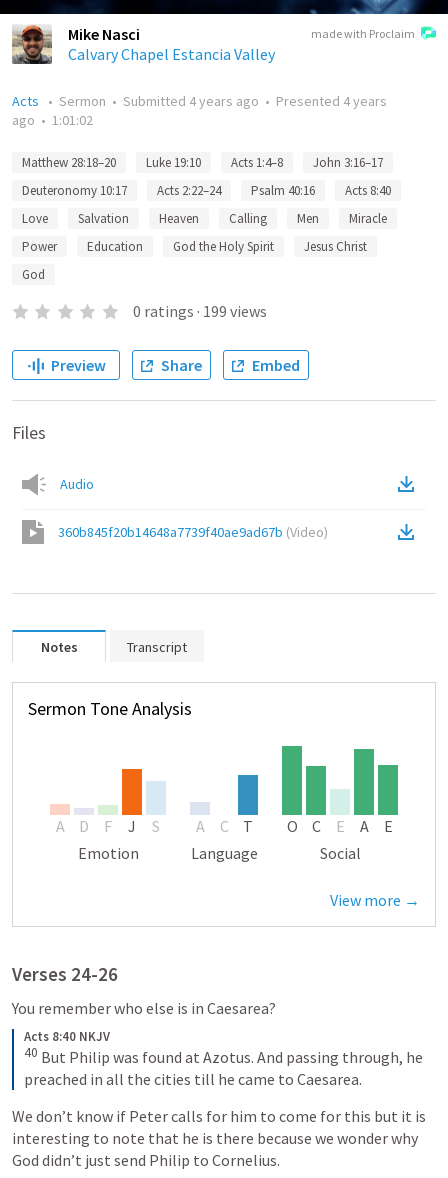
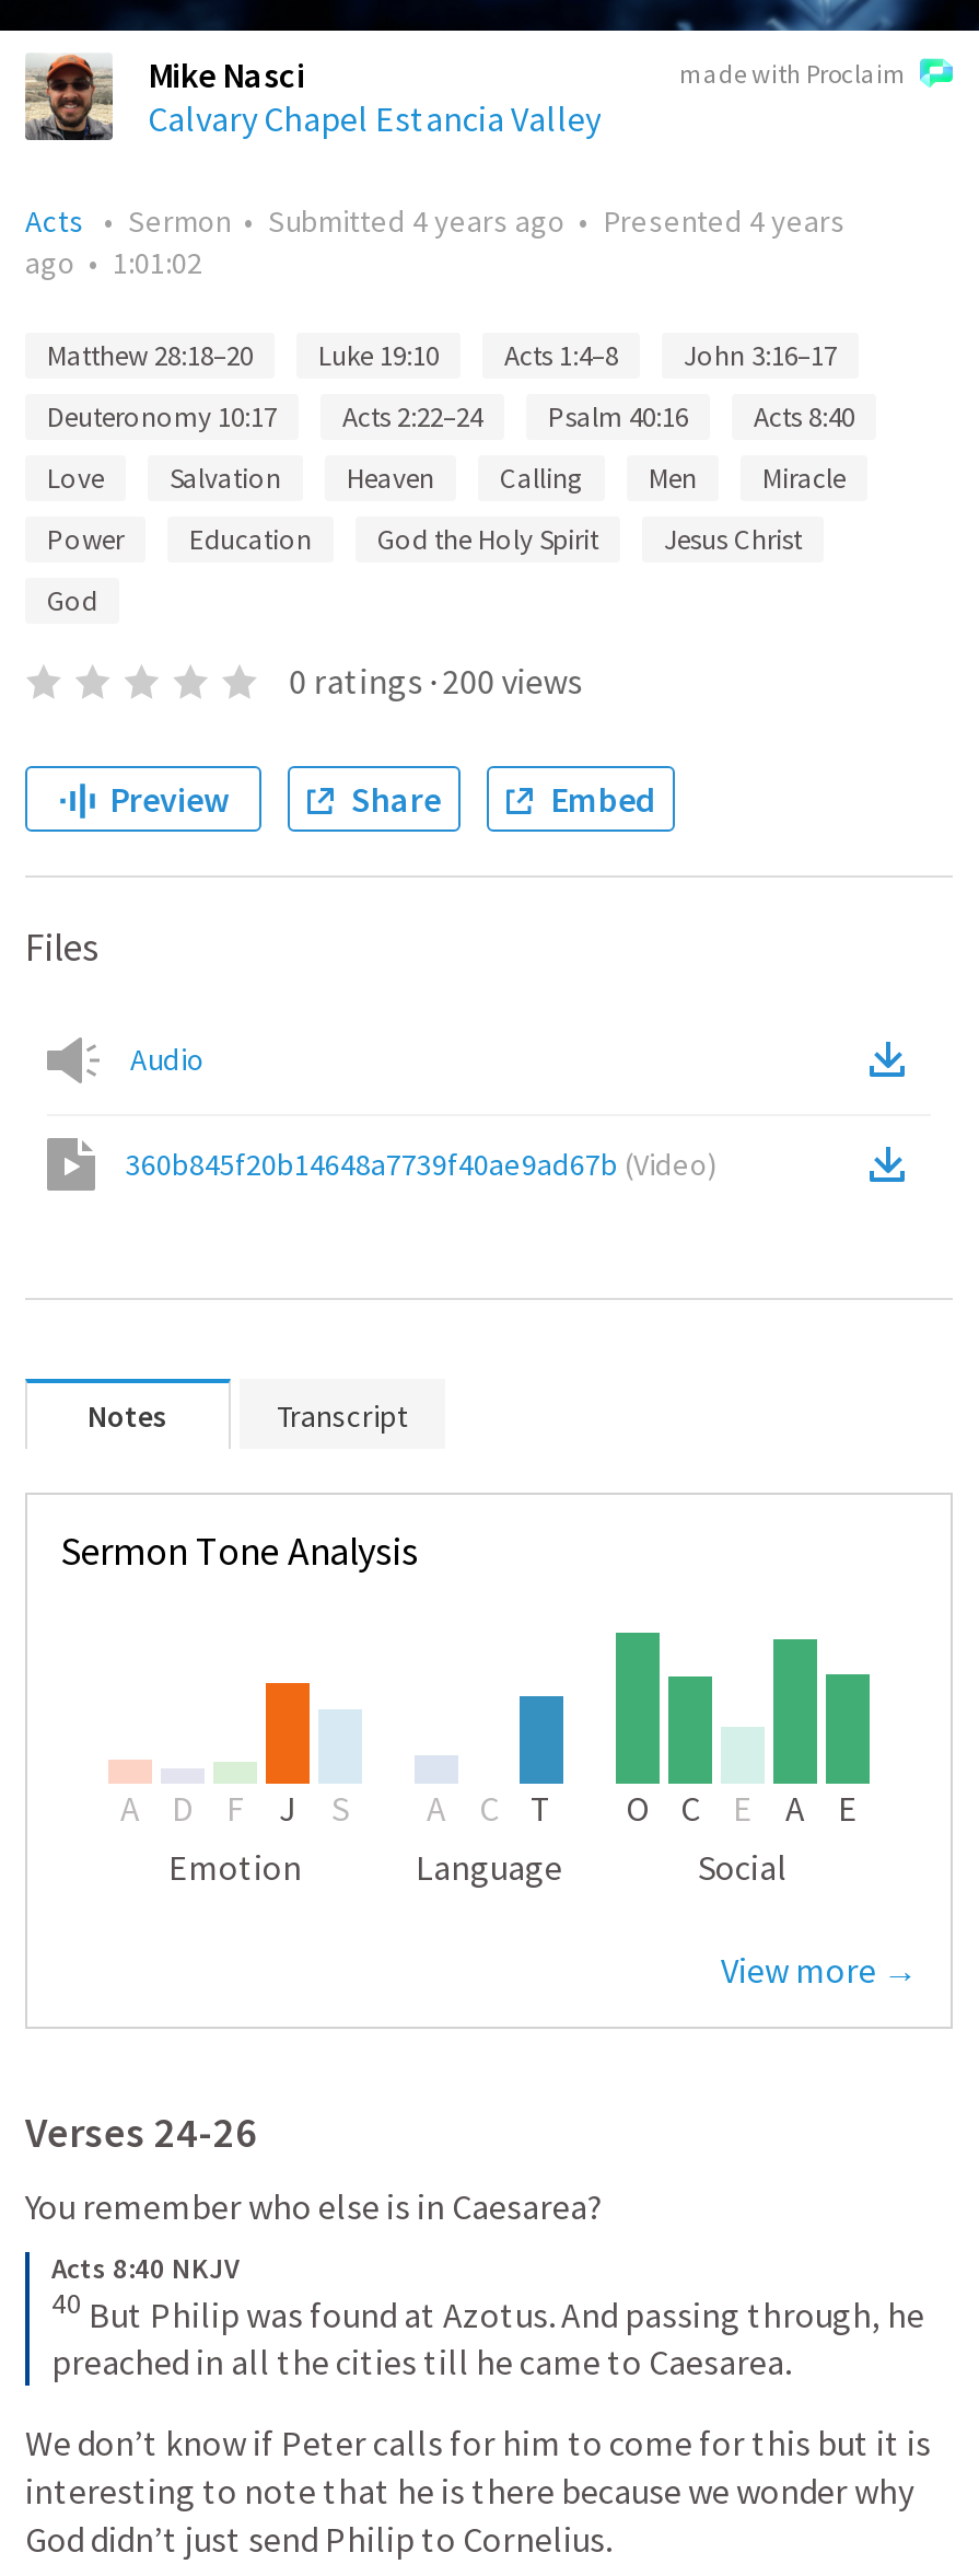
[133,301,267,321] 0 ratings · 199 views -> [289,659,582,703] 0 ratings · 200 views

